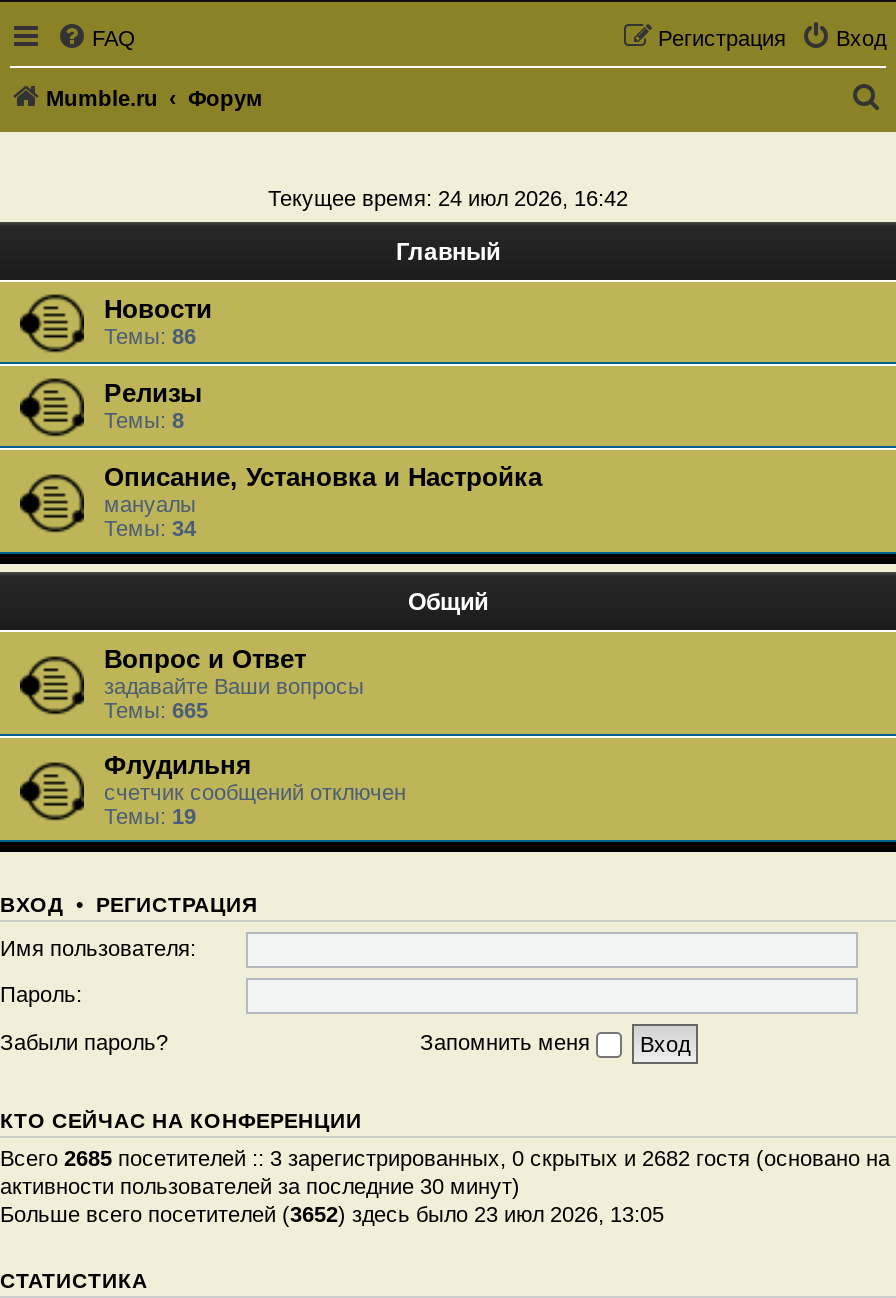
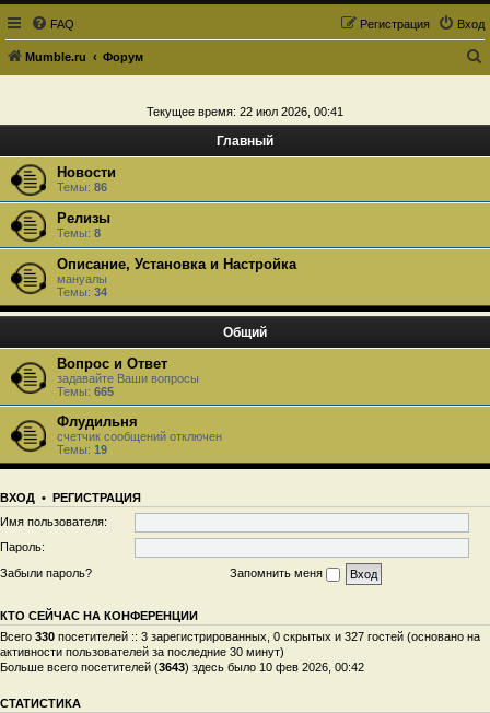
[268,186,628,210] Текущее время: 24 июл 2026, 16:42 -> [147,105,343,118] Текущее время: 22 июл 2026, 00:41
[0,1145,890,1169] Всего 2685 посетителей :: 3 зарегистрированных, 0 скрытых и 2682 гостя (основано на -> [0,629,480,642] Всего 330 посетителей :: 3 зарегистрированных, 0 скрытых и 327 гостей (основано на
[0,1201,664,1225] Больше всего посетителей (3652) здесь было 23 июл 2026, 13:05 -> [0,660,364,673] Больше всего посетителей (3643) здесь было 10 фев 2026, 00:42

